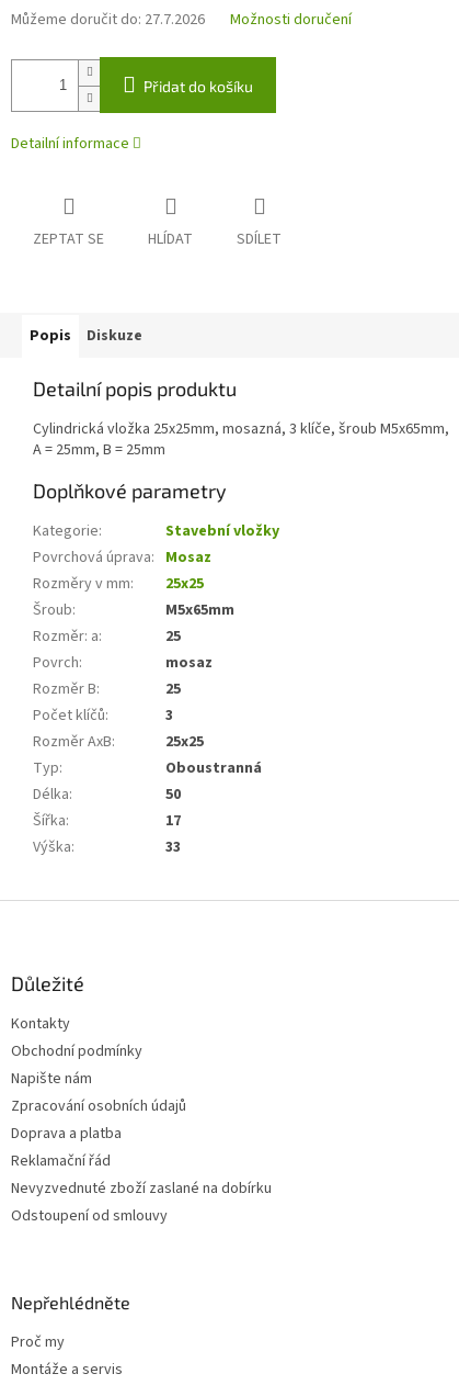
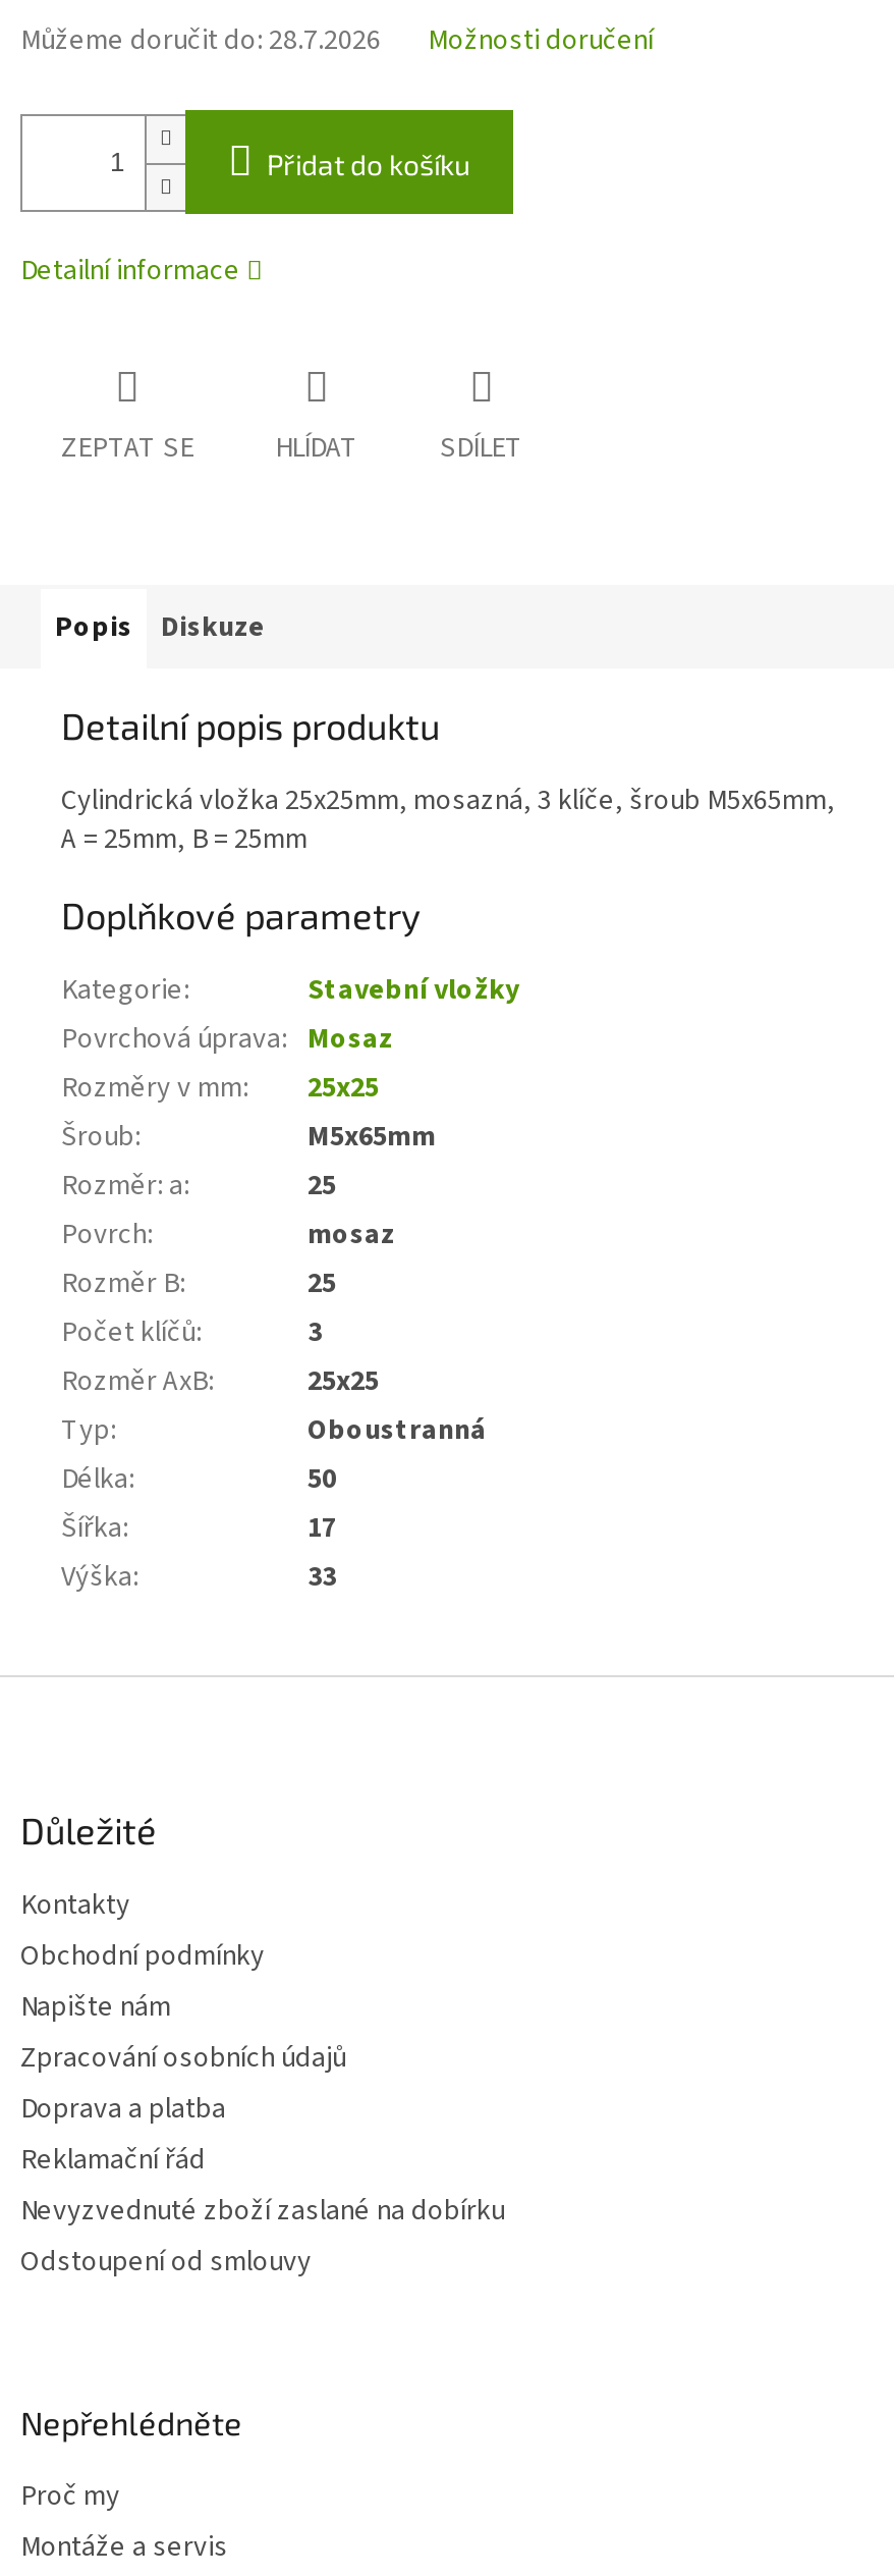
[11,9,205,31] Můžeme doručit do: 27.7.2026 -> [20,21,381,62] Můžeme doručit do: 28.7.2026

